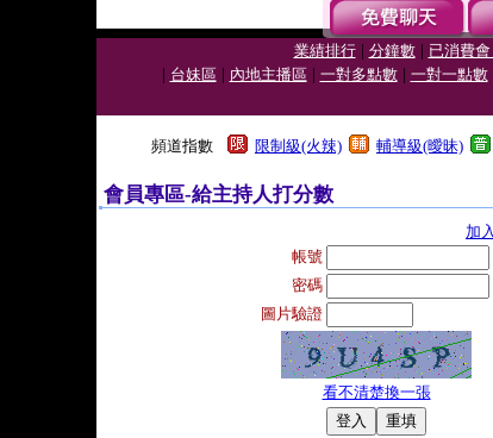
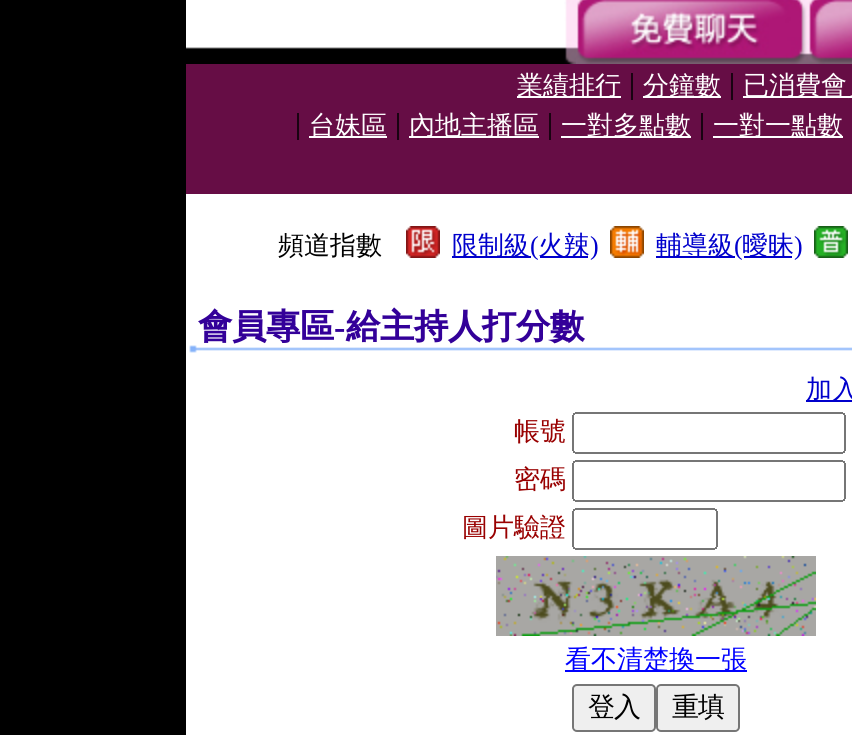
[281,331,472,380] [image] -> [496,556,816,638] [image]

